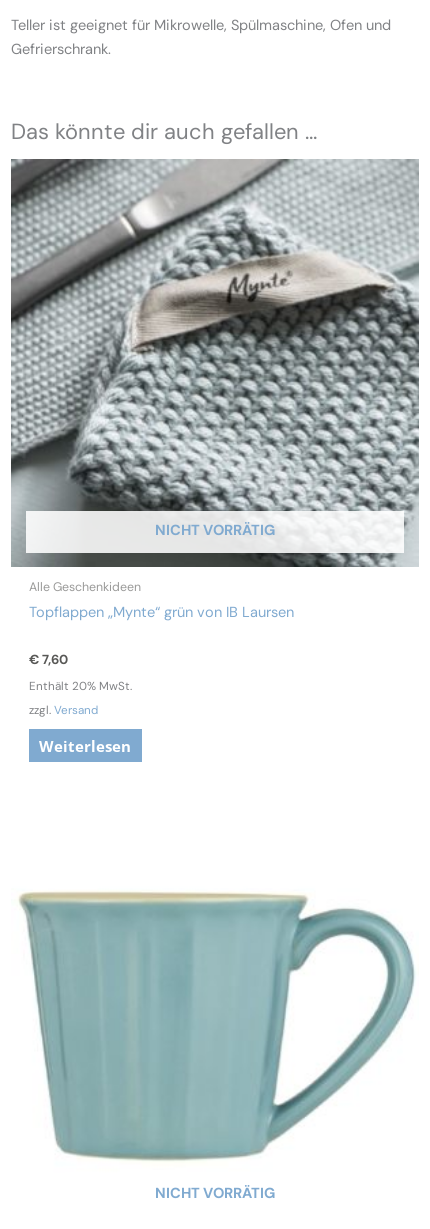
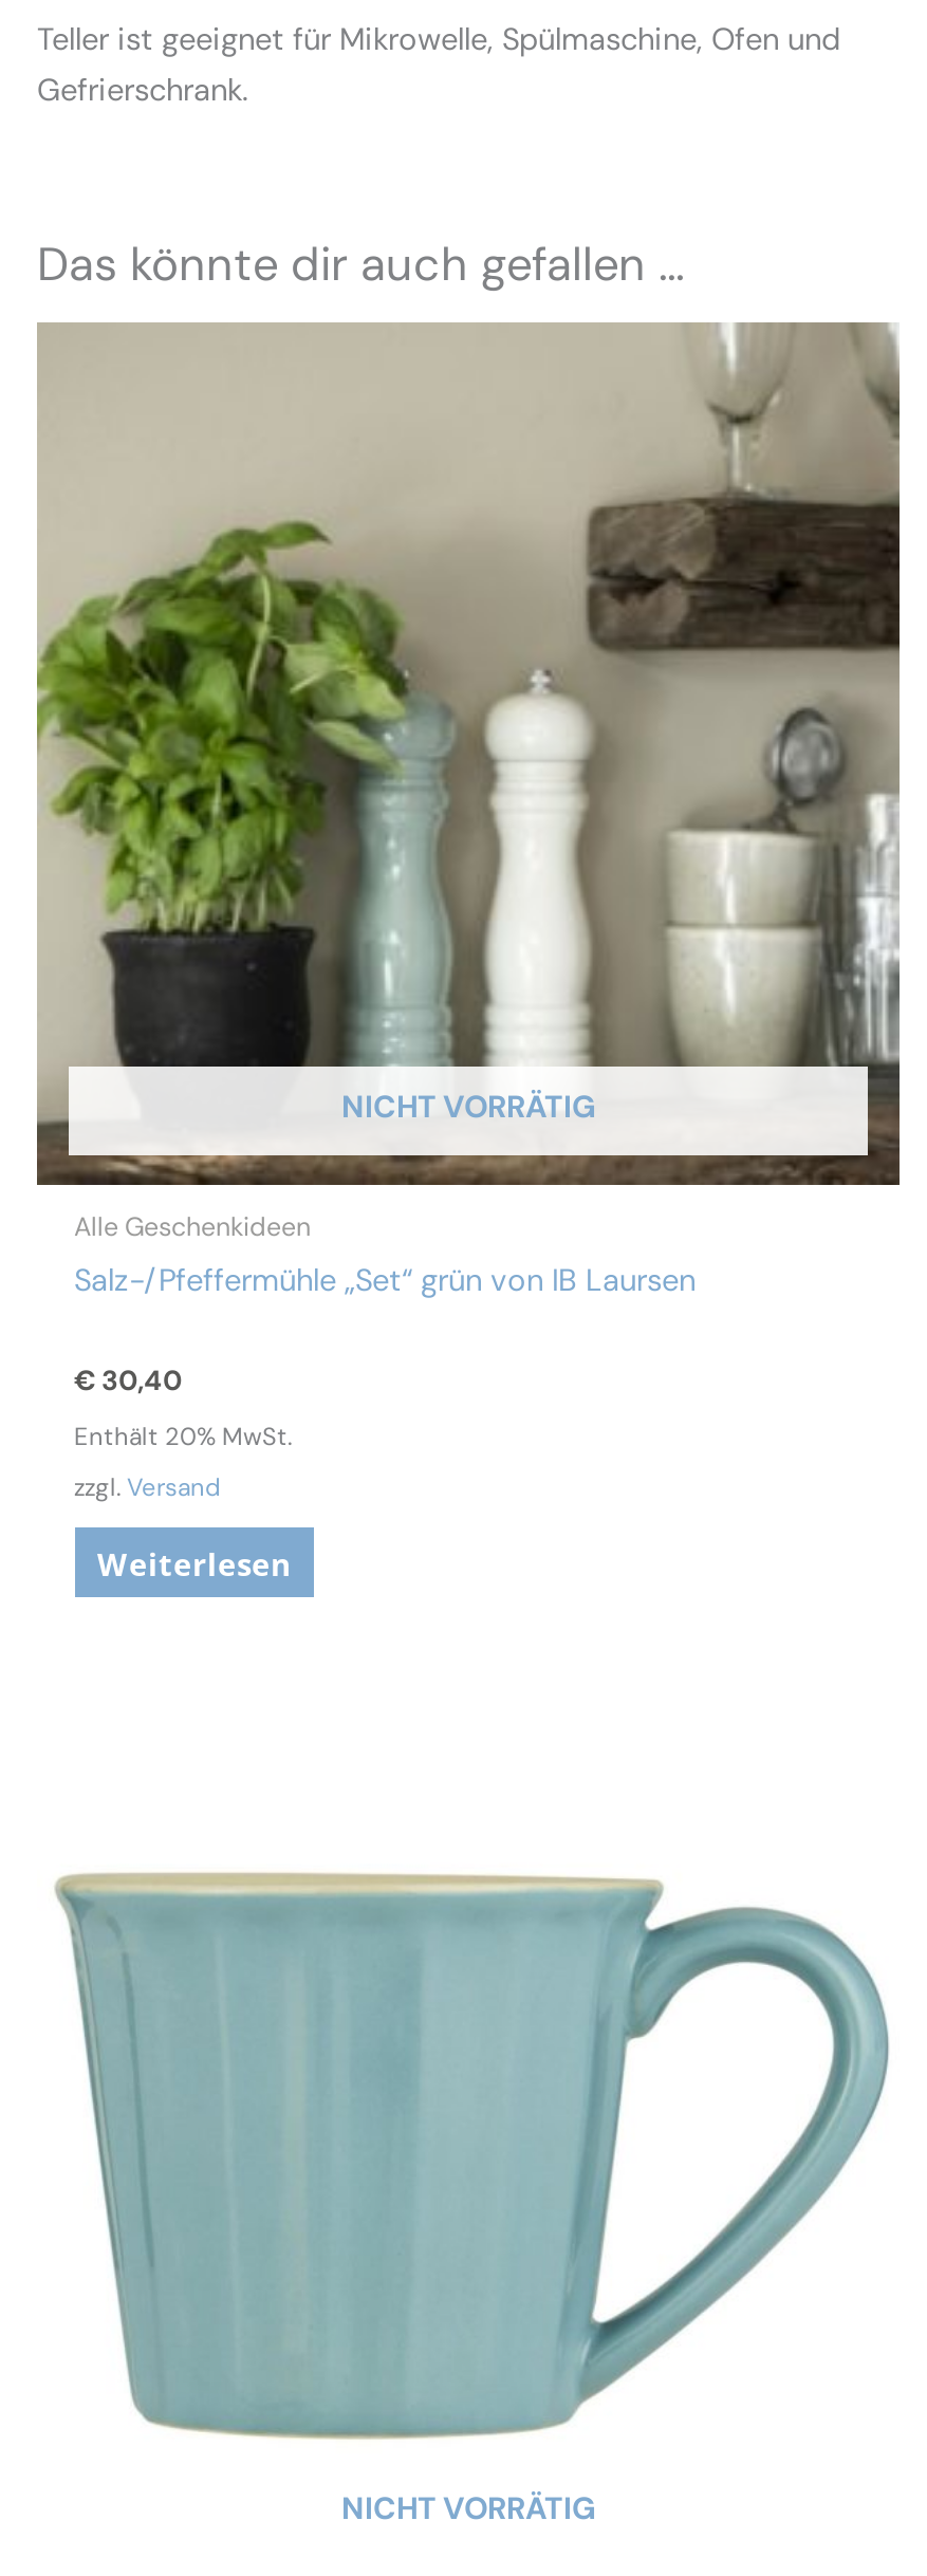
[10,159,420,622] [image] | Topflappen „Mynte“ grün von IB Laursen -> [37,322,902,1302] [image] | Salz-/Pfeffermühle „Set“ grün von IB Laursen
[28,651,67,668] €7,60 -> [74,1362,182,1398] €30,40

